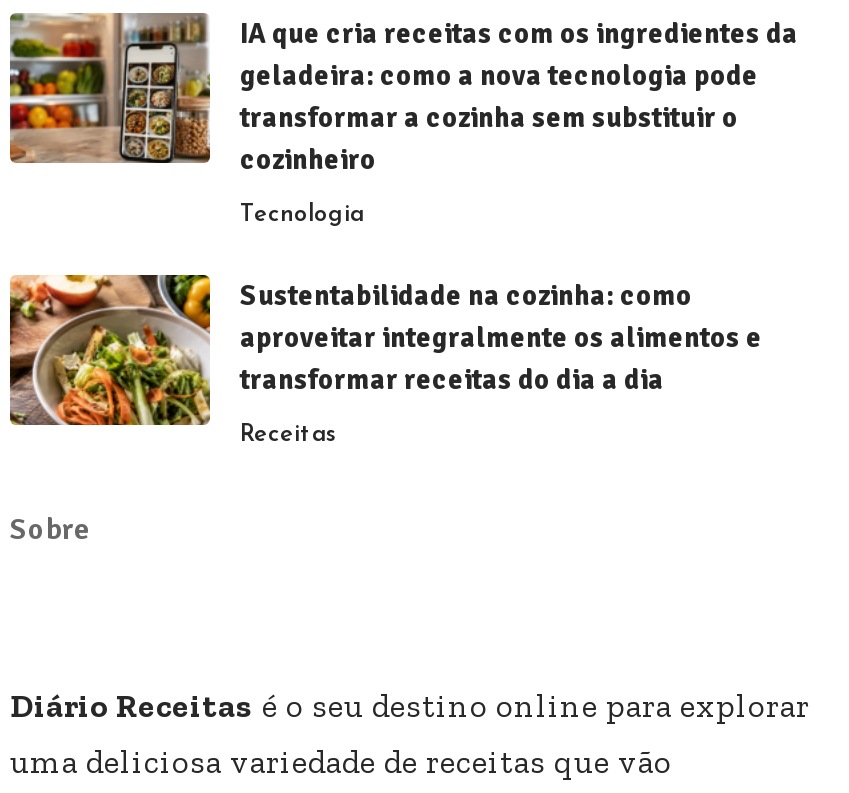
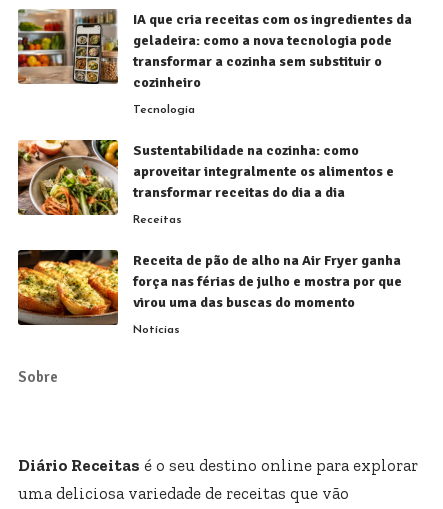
none -> [17,249,402,336] [image] | Receita de pão de alho na Air Fryer ganha | força nas férias de julho e mostra por que | virou uma das buscas do momento | Notícias

